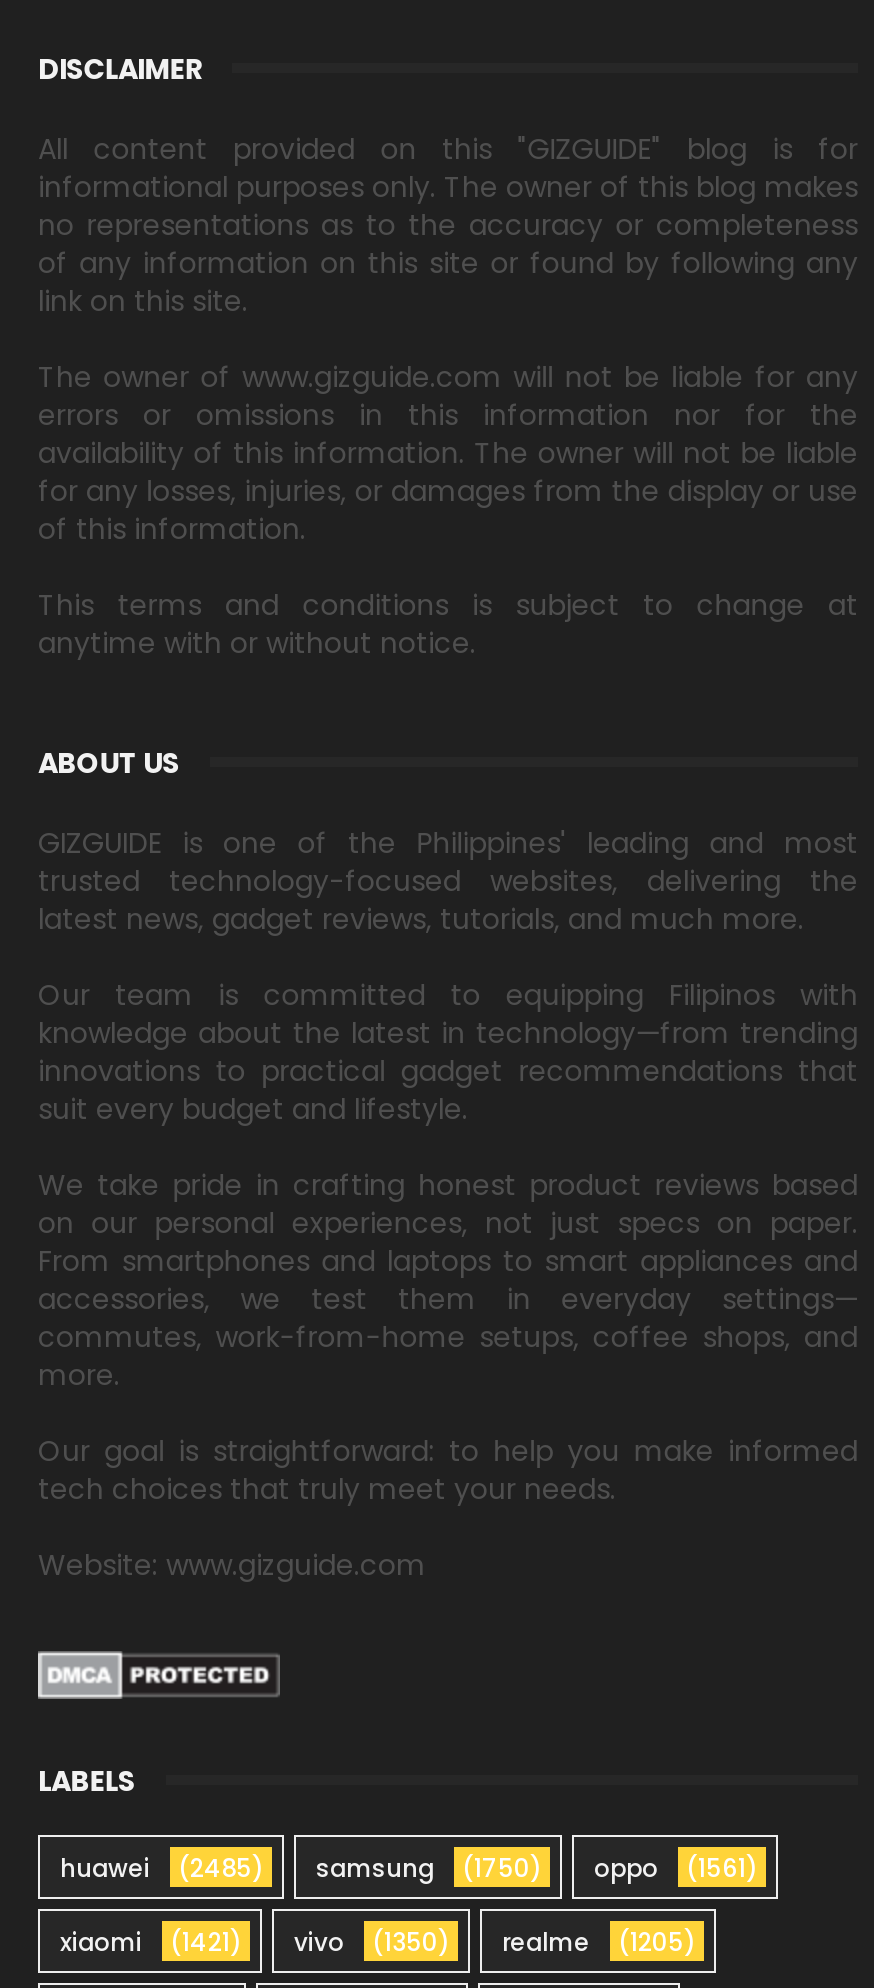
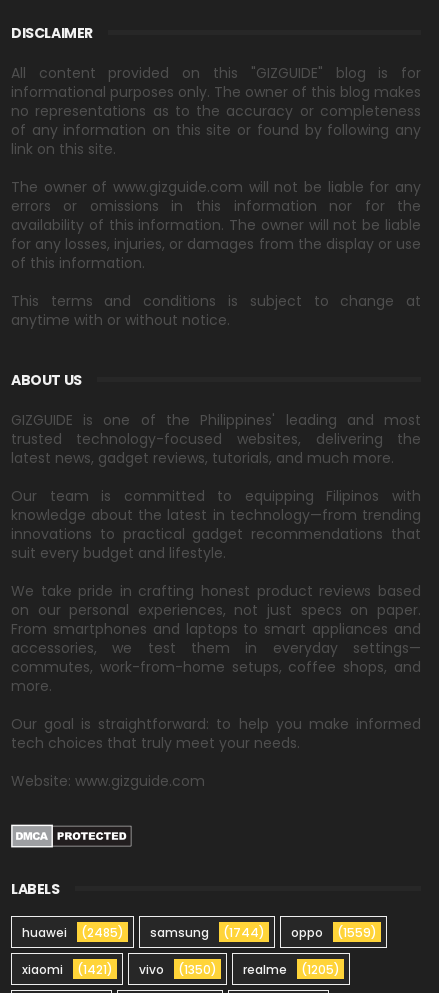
[462,1850,542,1884] (1750) -> [223,924,265,941] (1744)
[686,1850,758,1884] (1561) -> [337,924,377,941] (1559)

